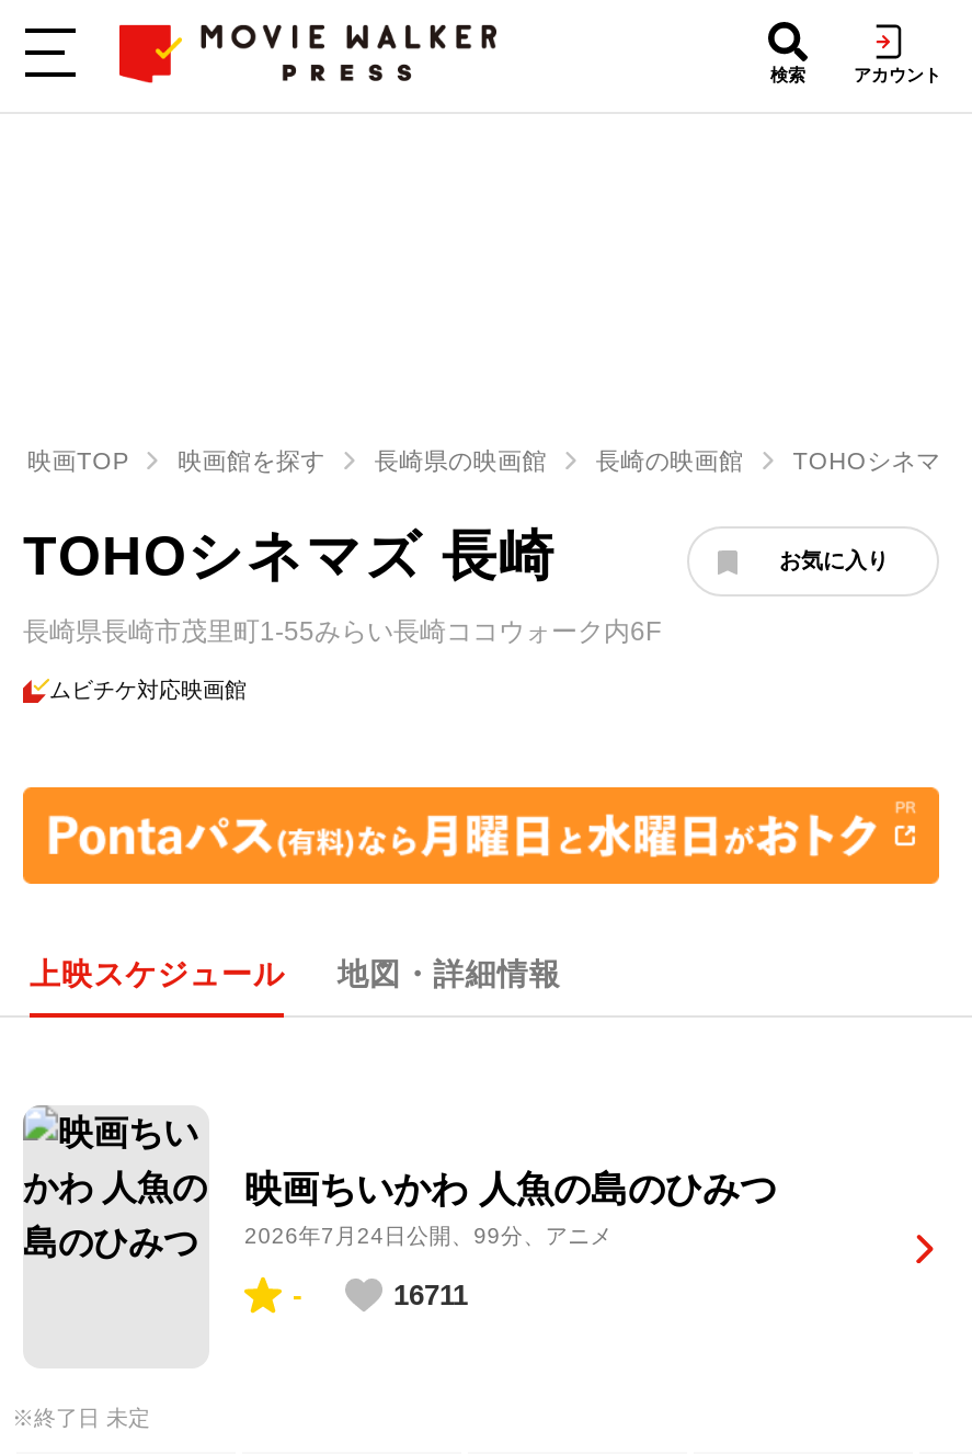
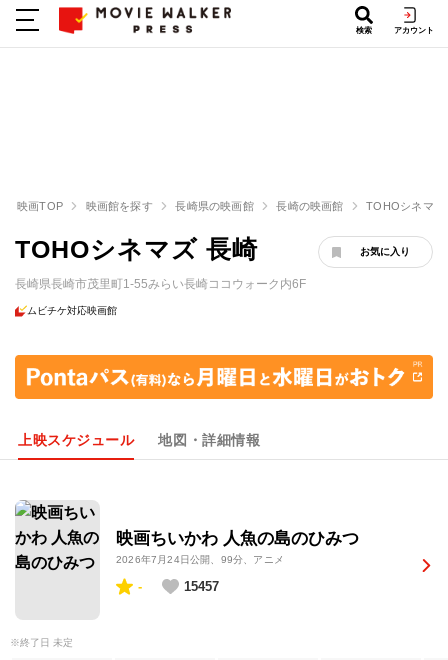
[393,1278,468,1311] 16711 -> [184,579,219,594] 15457

